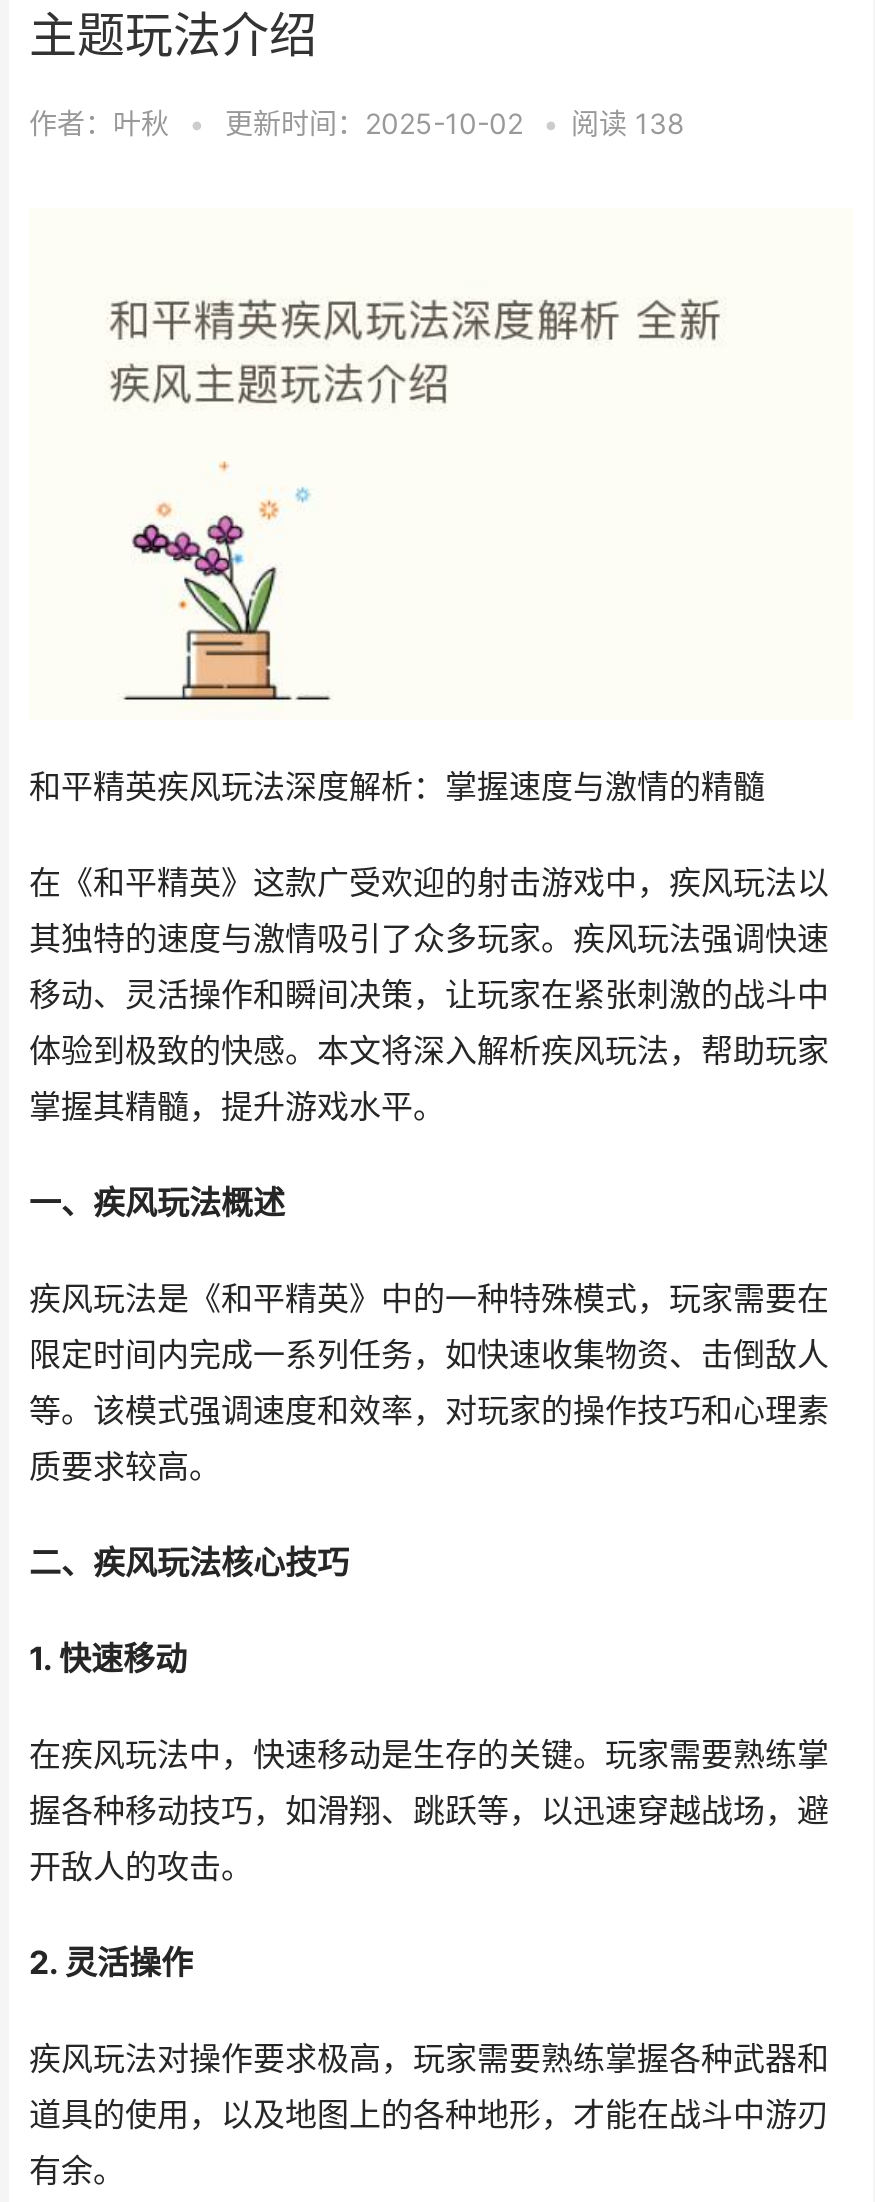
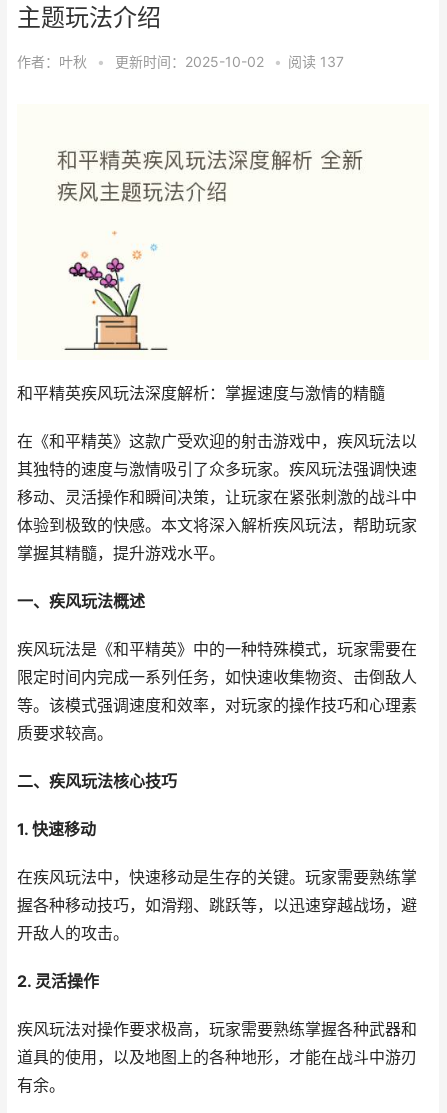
[29,106,685,140] 作者：叶秋 • 更新时间：2025-10-02 • 阅读138 -> [17,53,344,70] 作者：叶秋 • 更新时间：2025-10-02 • 阅读137

